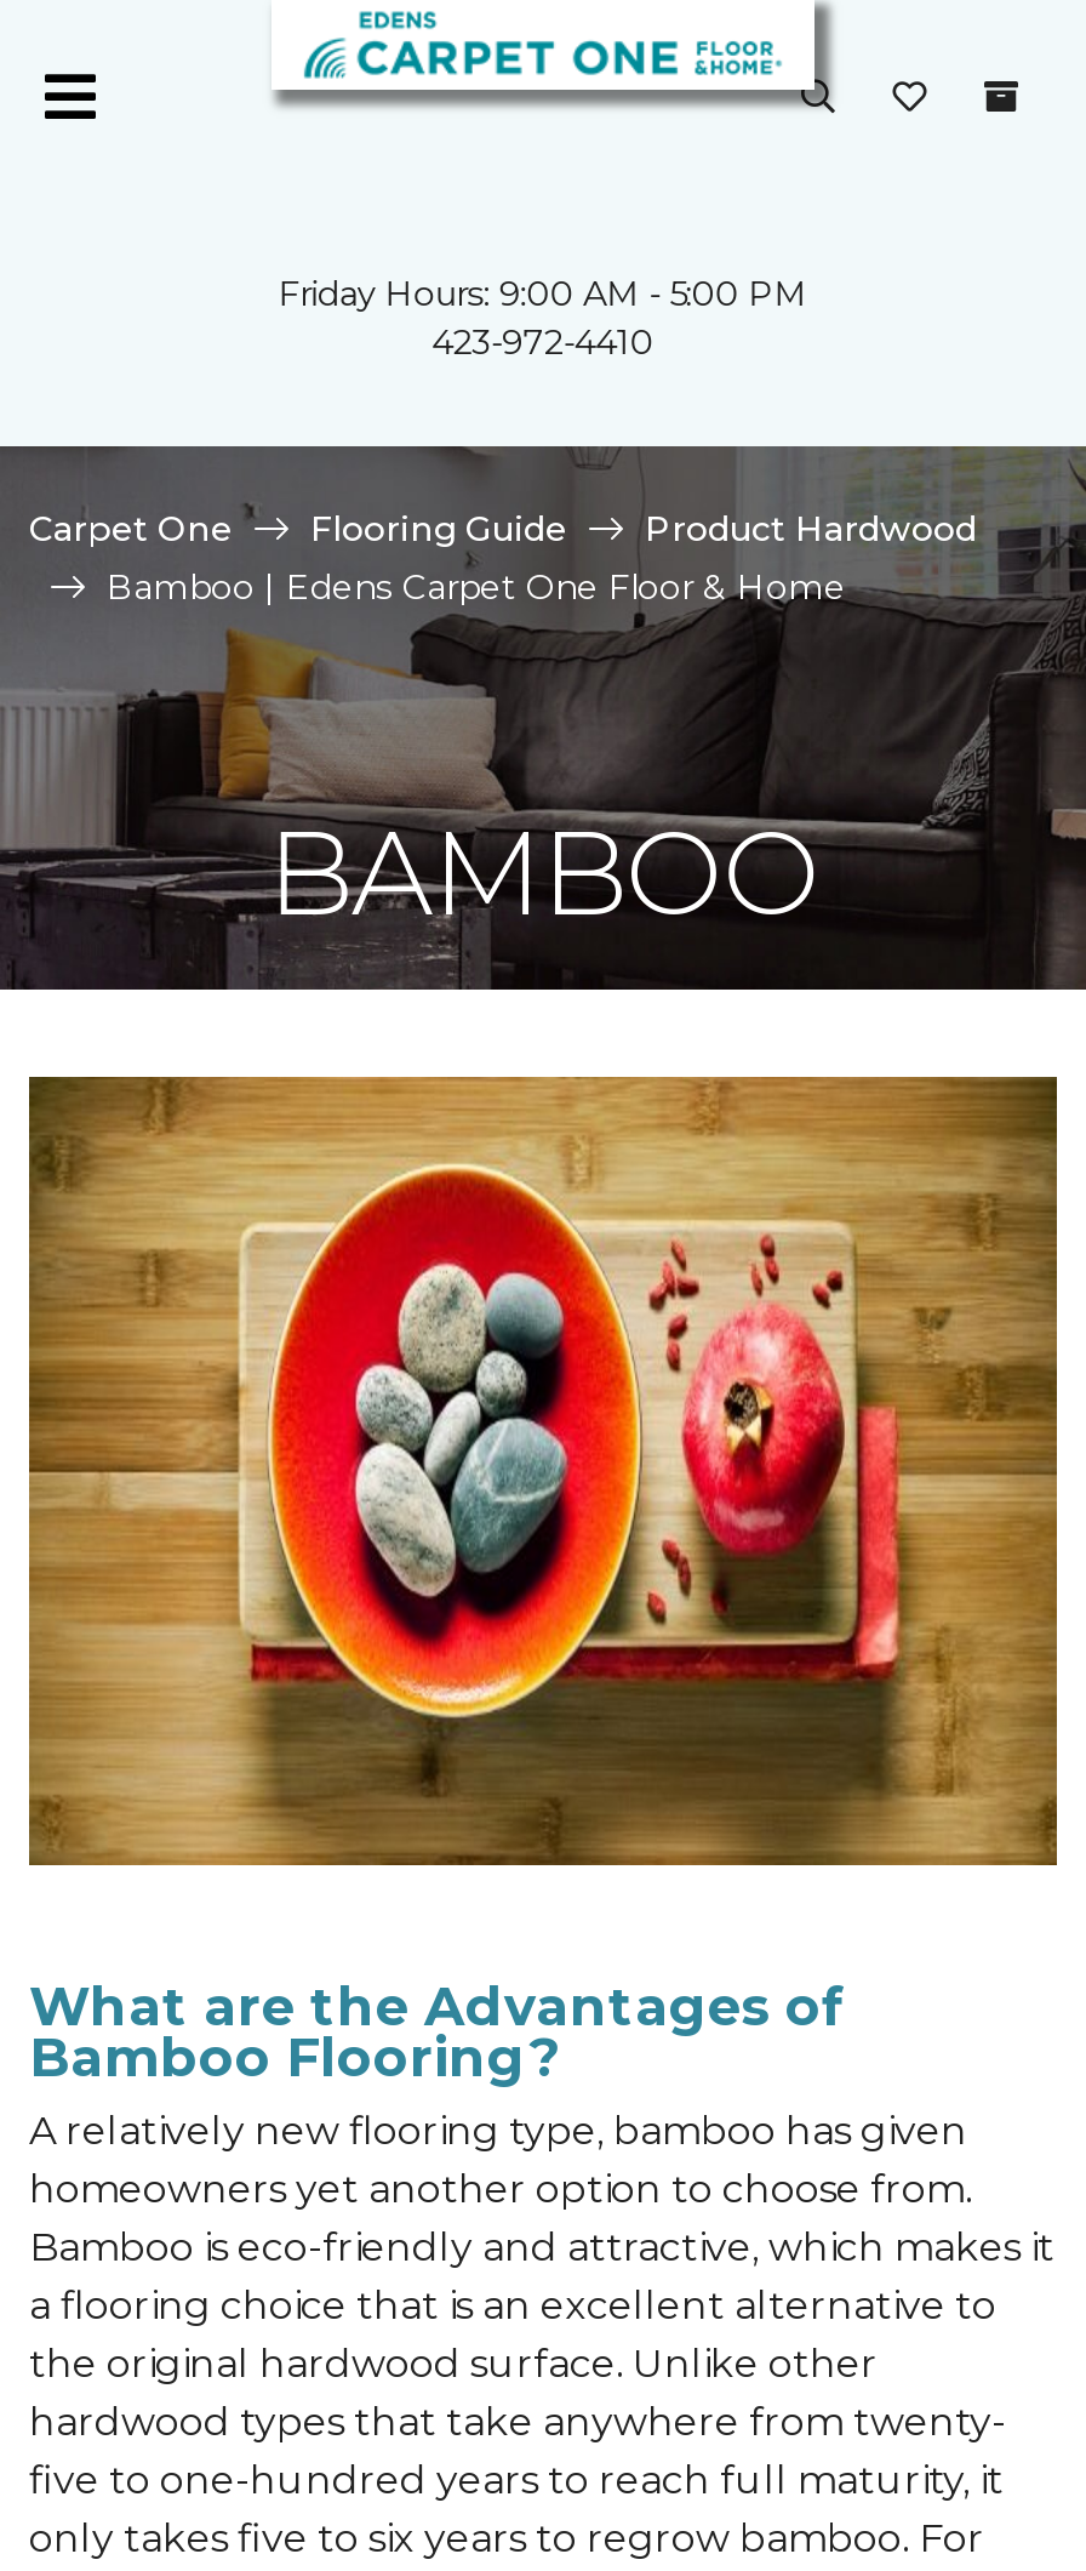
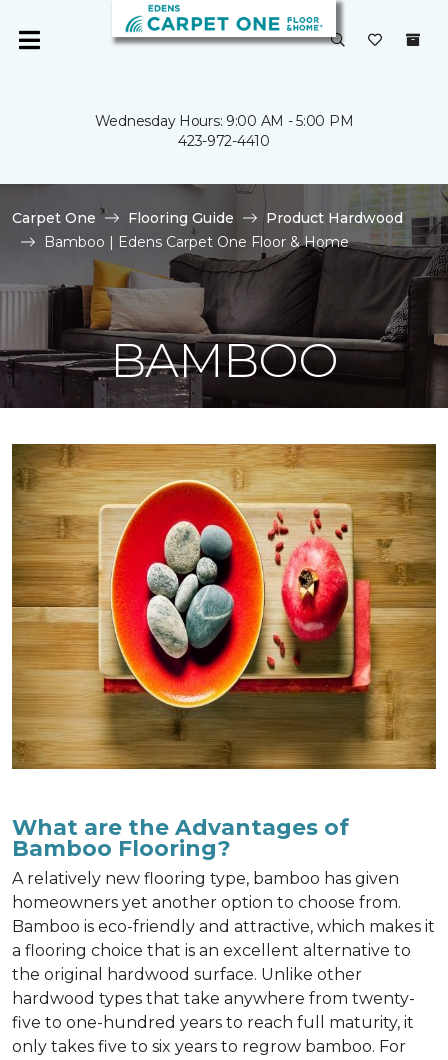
[278,272,808,315] Friday Hours: 9:00 AM - 5:00 PM -> [95,112,353,130] Wednesday Hours: 9:00 AM - 5:00 PM

